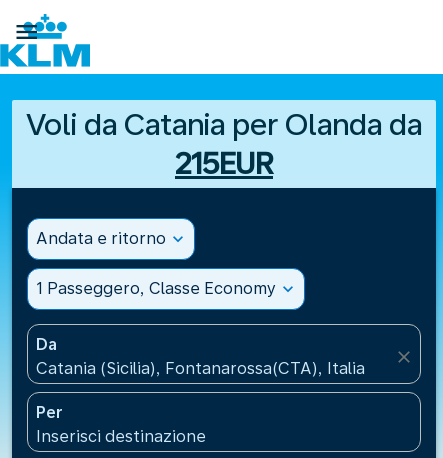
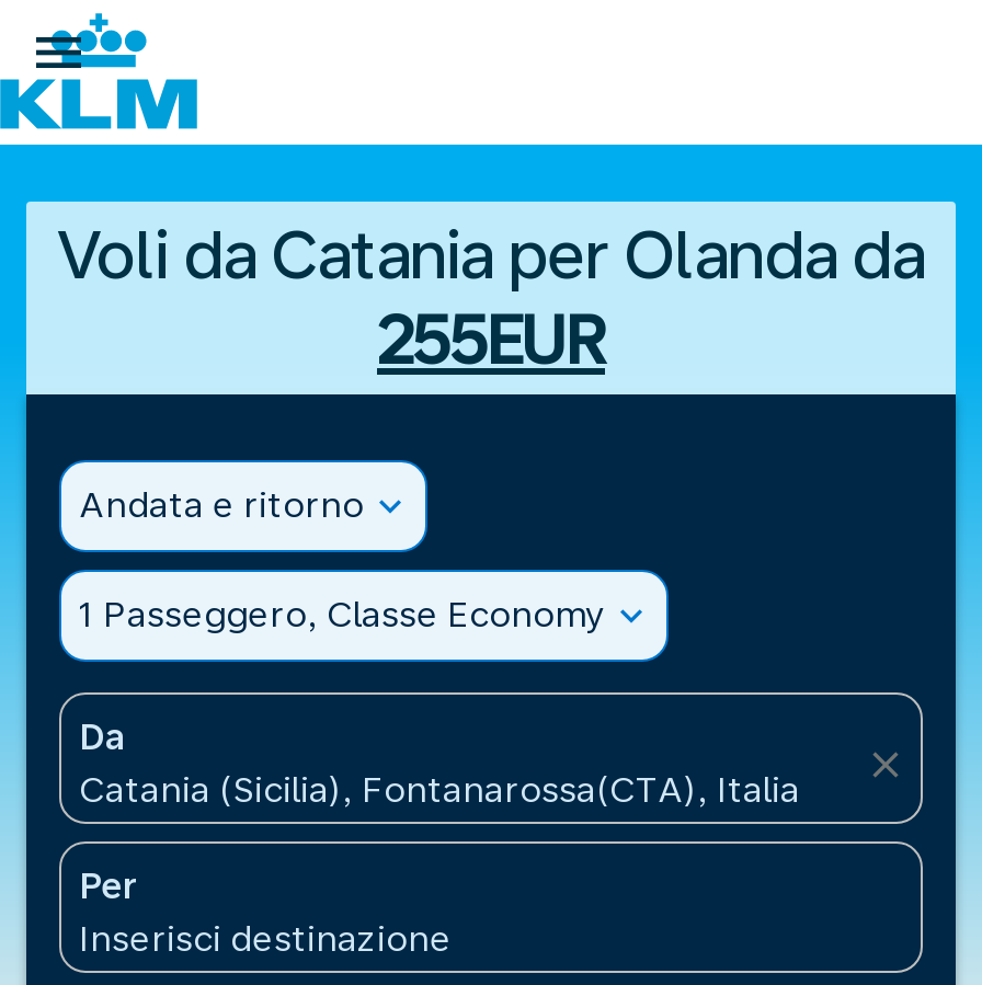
[175,145,273,181] 215EUR -> [377,300,605,379] 255EUR

